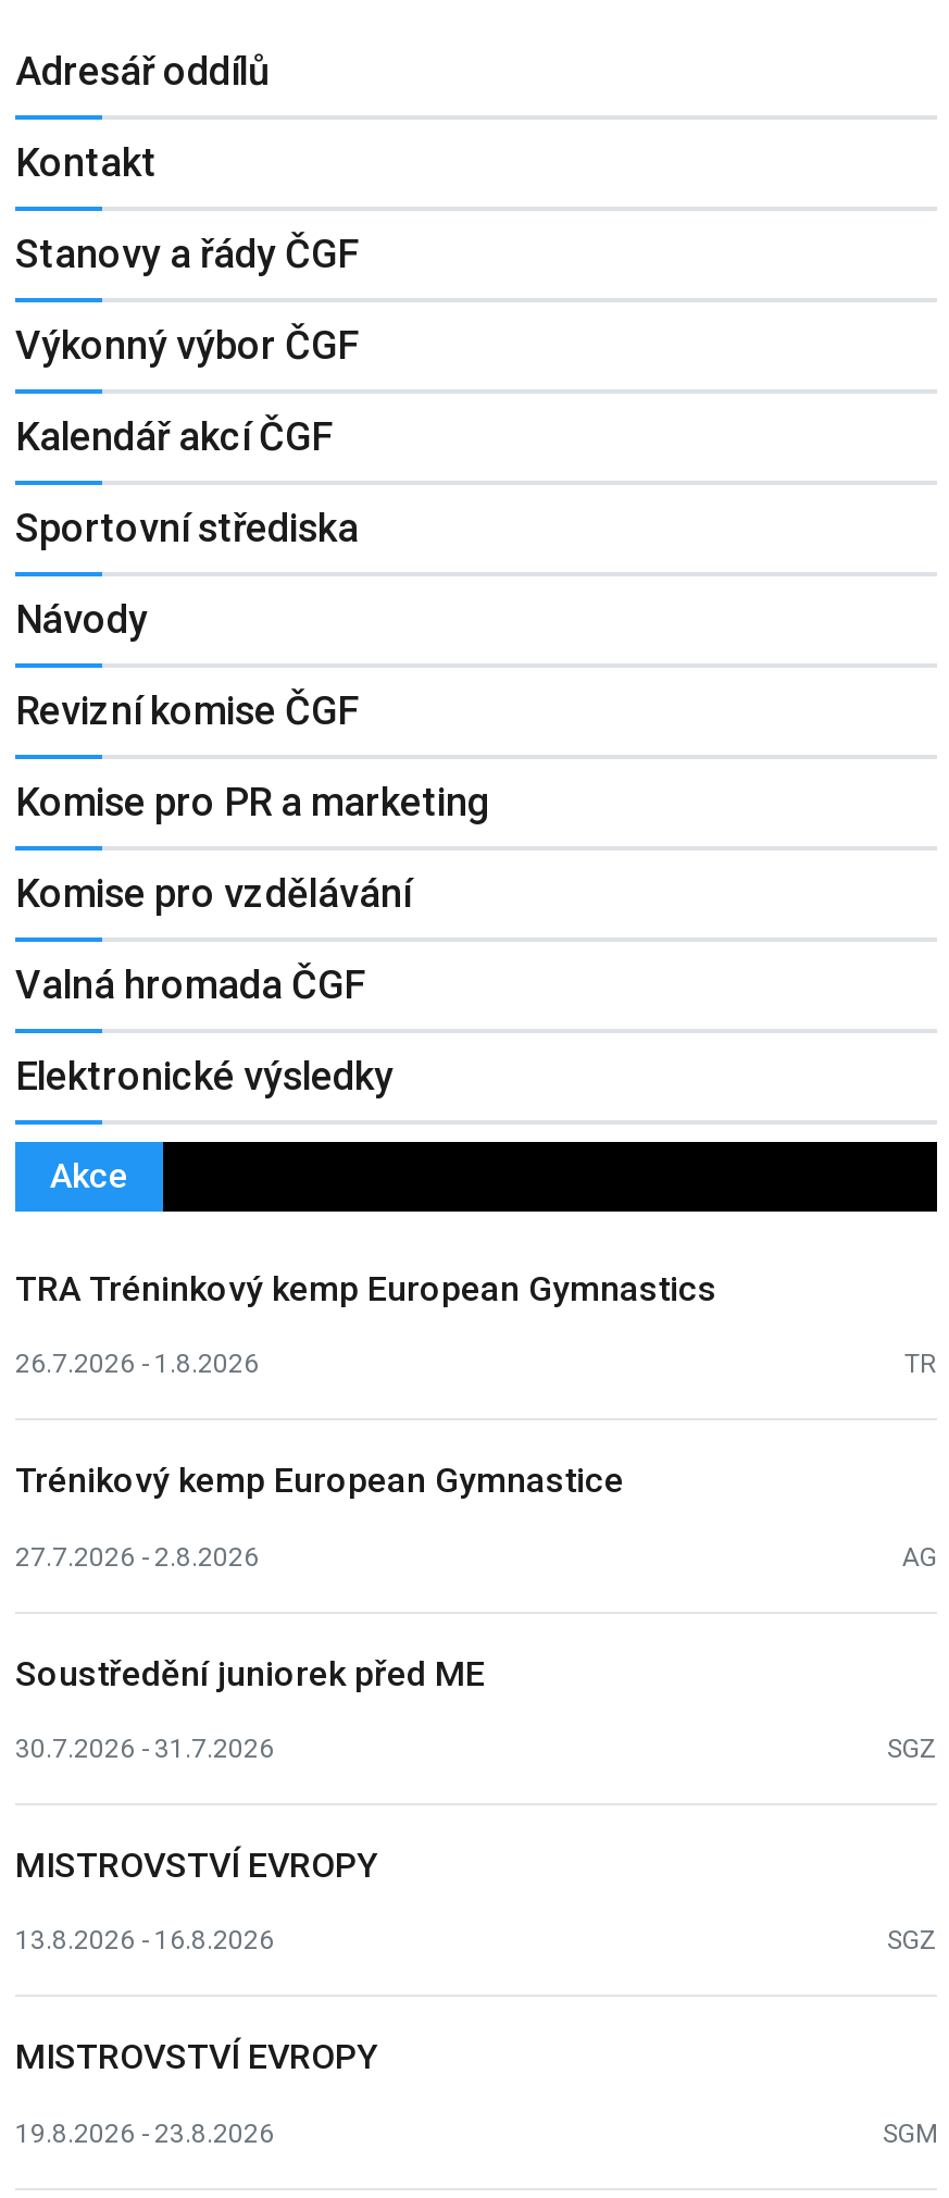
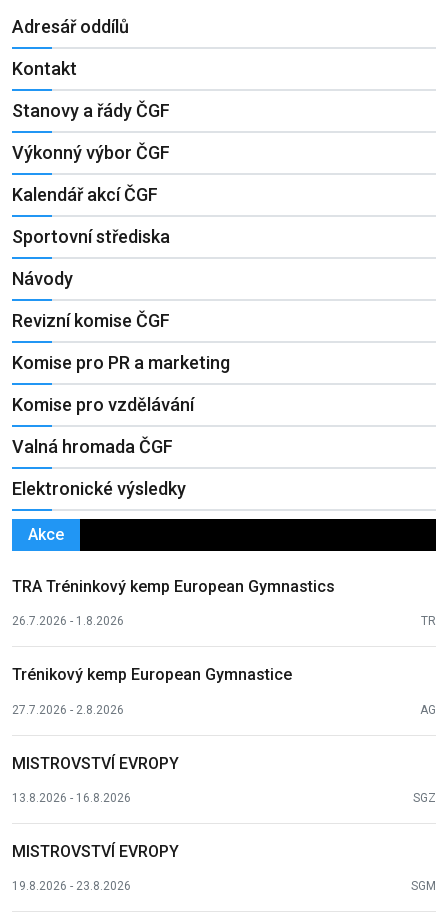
[15,1652,937,1764] Soustředění juniorek před ME | 30.7.2026 - 31.7.2026 | SGZ -> none

